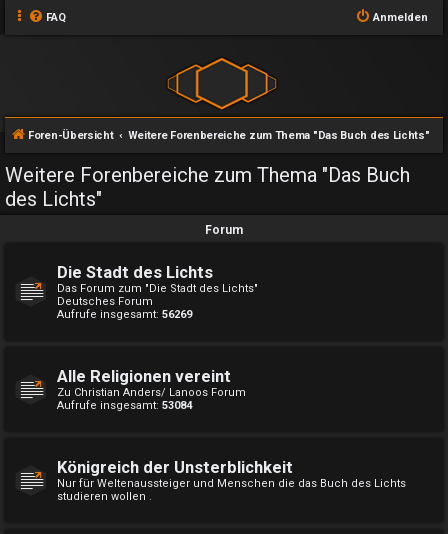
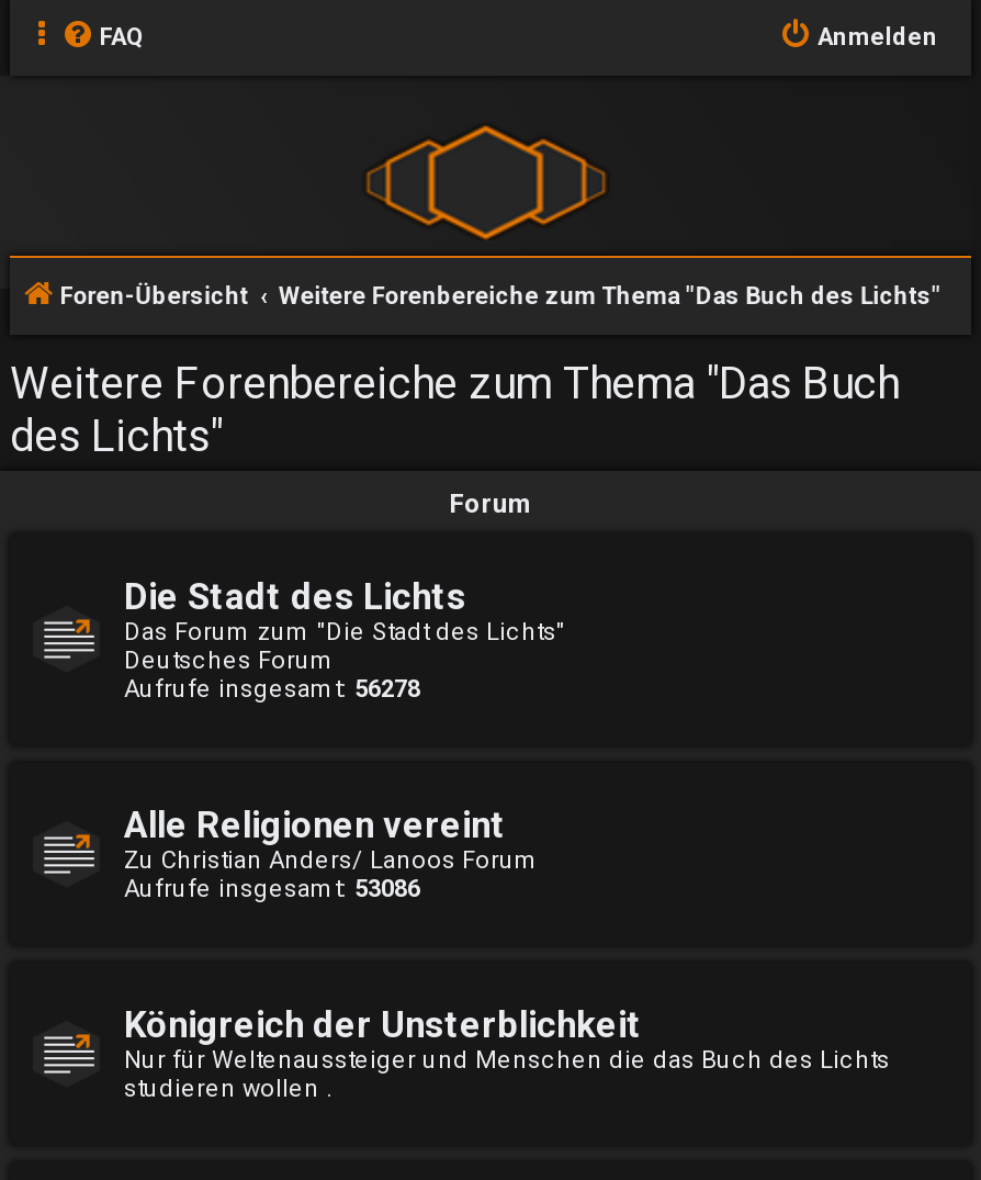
[57,308,192,321] Aufrufe insgesamt: 56269 -> [124,675,420,704] Aufrufe insgesamt: 56278
[57,399,192,412] Aufrufe insgesamt: 53084 -> [124,875,420,903] Aufrufe insgesamt: 53086

